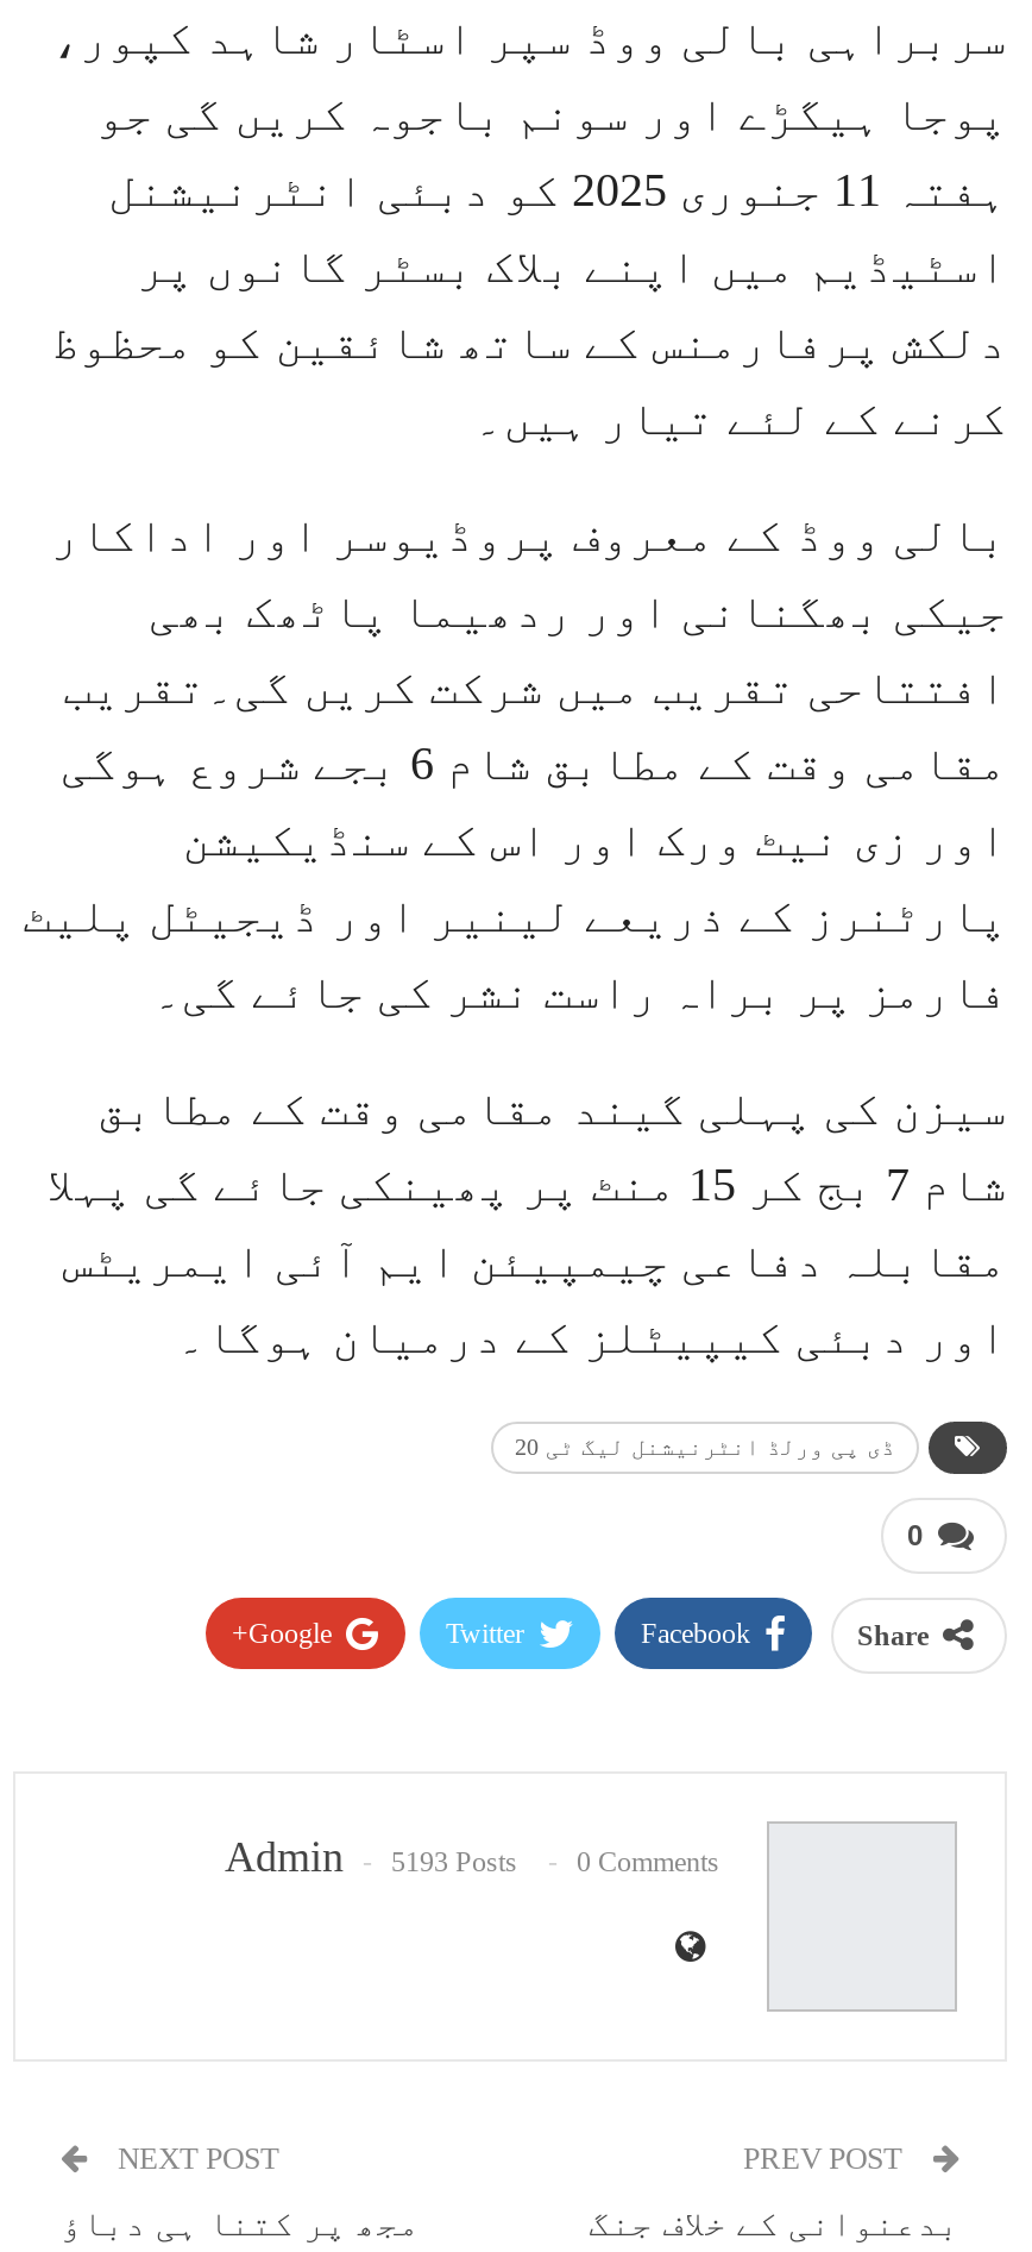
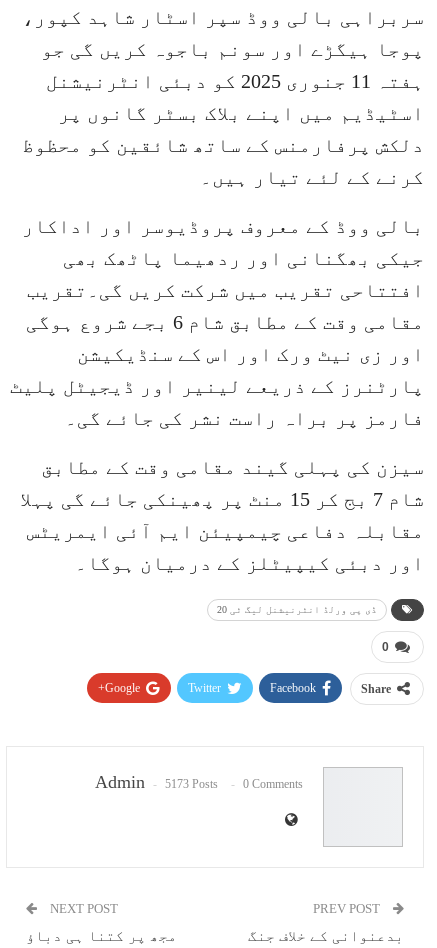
[225,1833,719,1881] Admin 5193 Posts 0 Comments -> [95,772,303,792] Admin 5173 Posts 0 Comments

